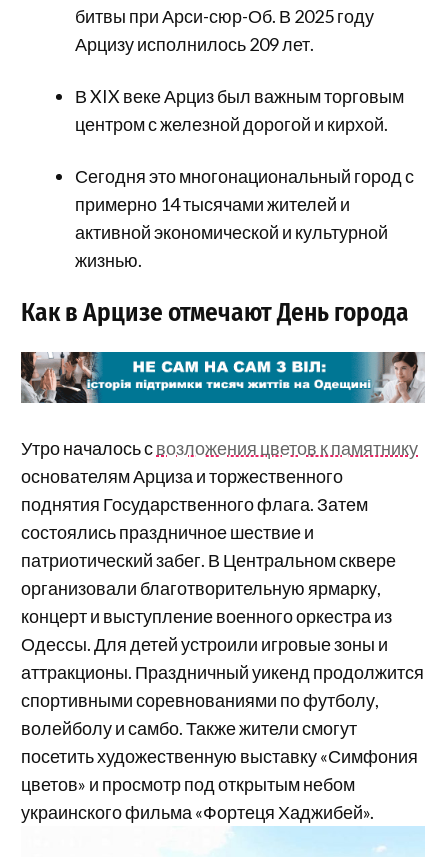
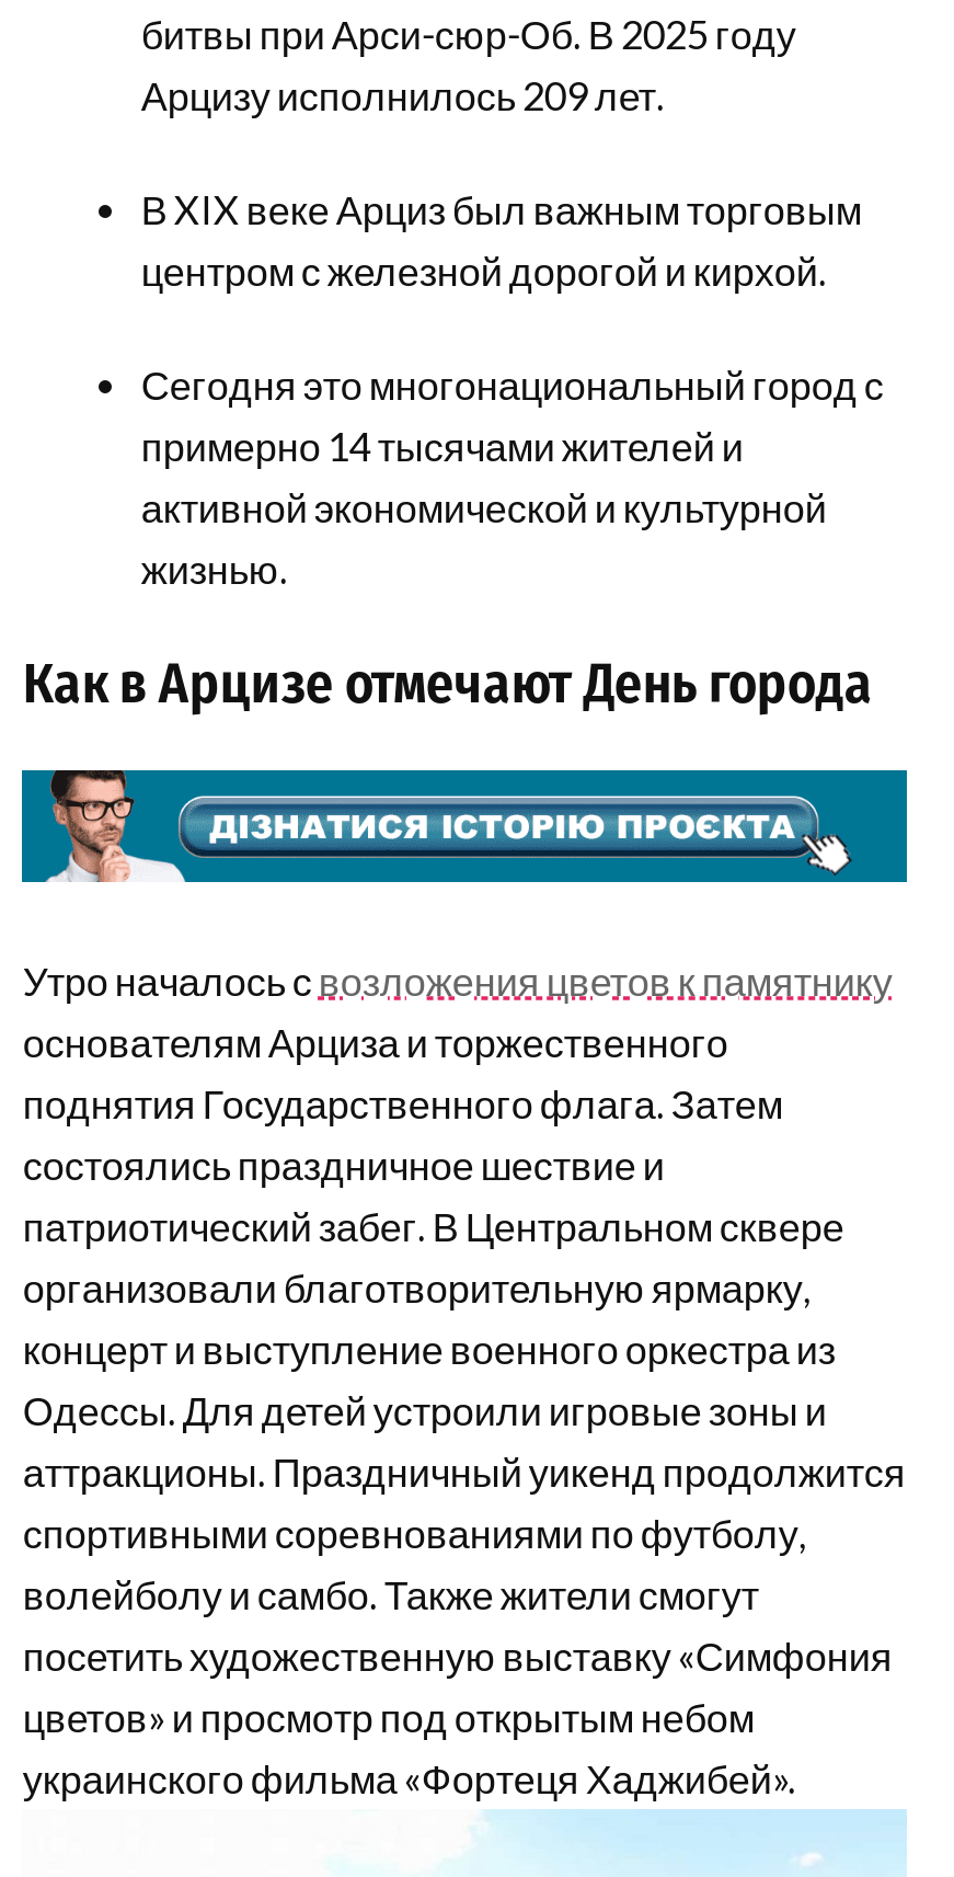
[20,351,425,404] [image] -> [20,768,909,884] [image]

